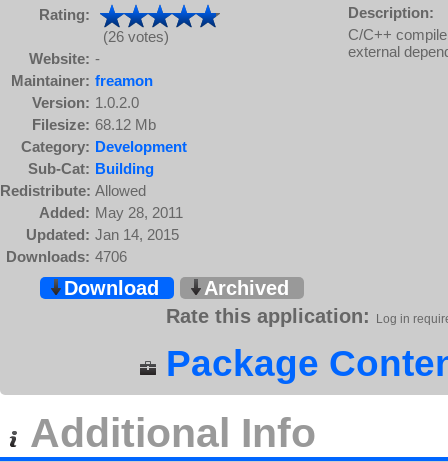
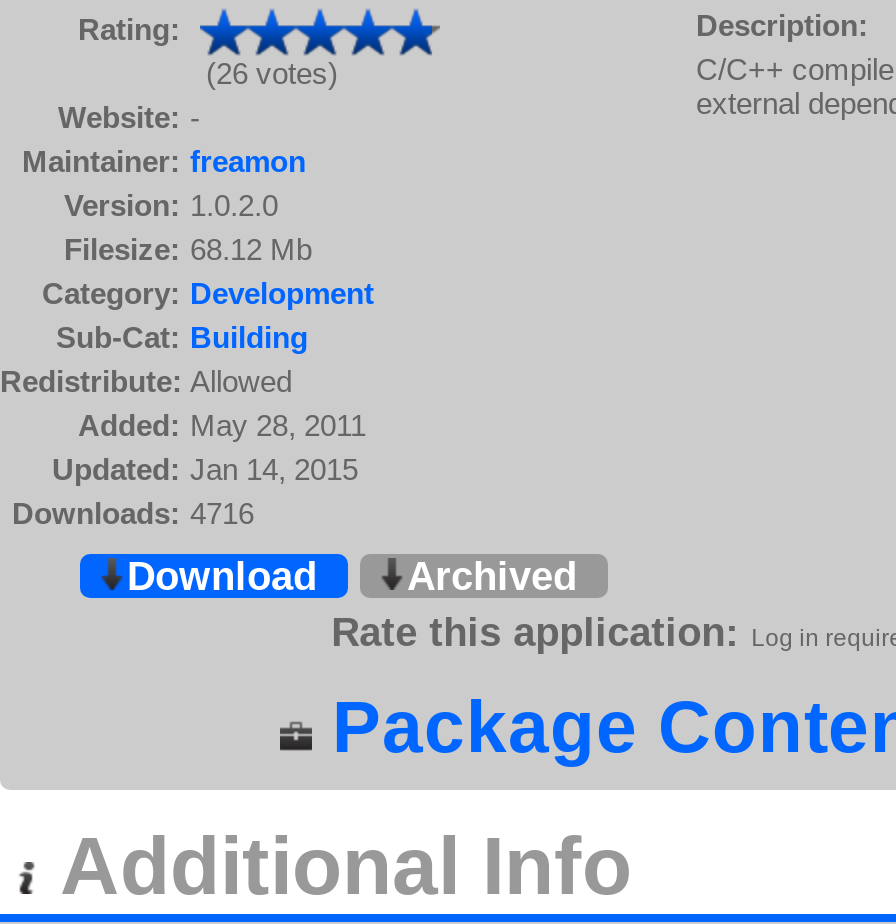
[6,248,127,265] Downloads: 4706 -> [12,496,254,530] Downloads: 4716

